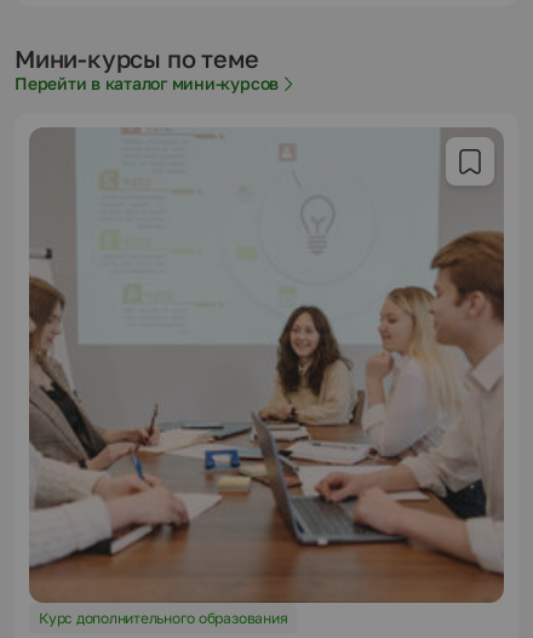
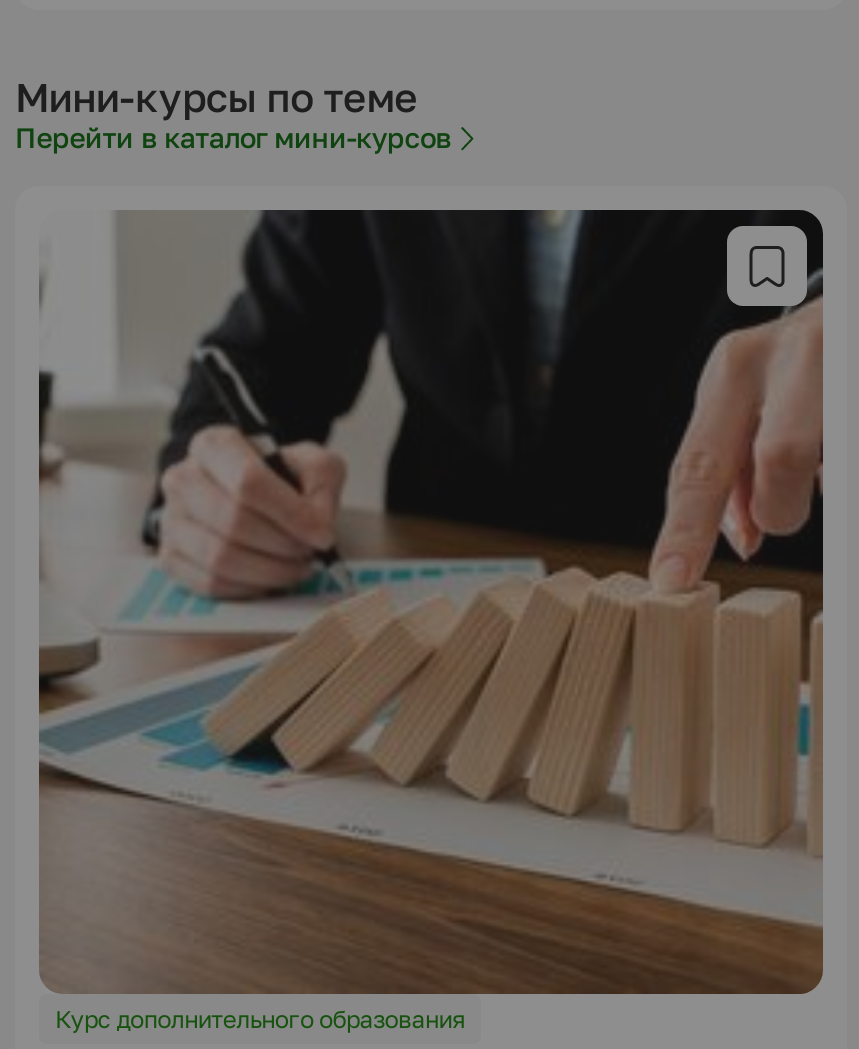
[28,127,505,603] [image] -> [37,208,825,994] [image]

